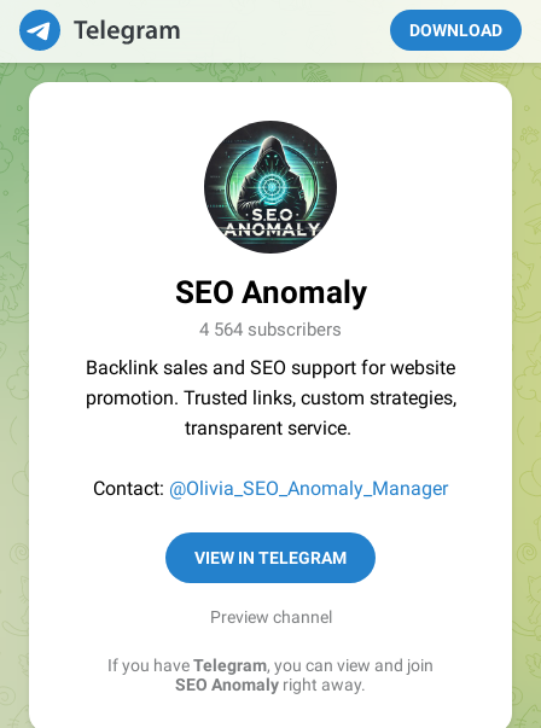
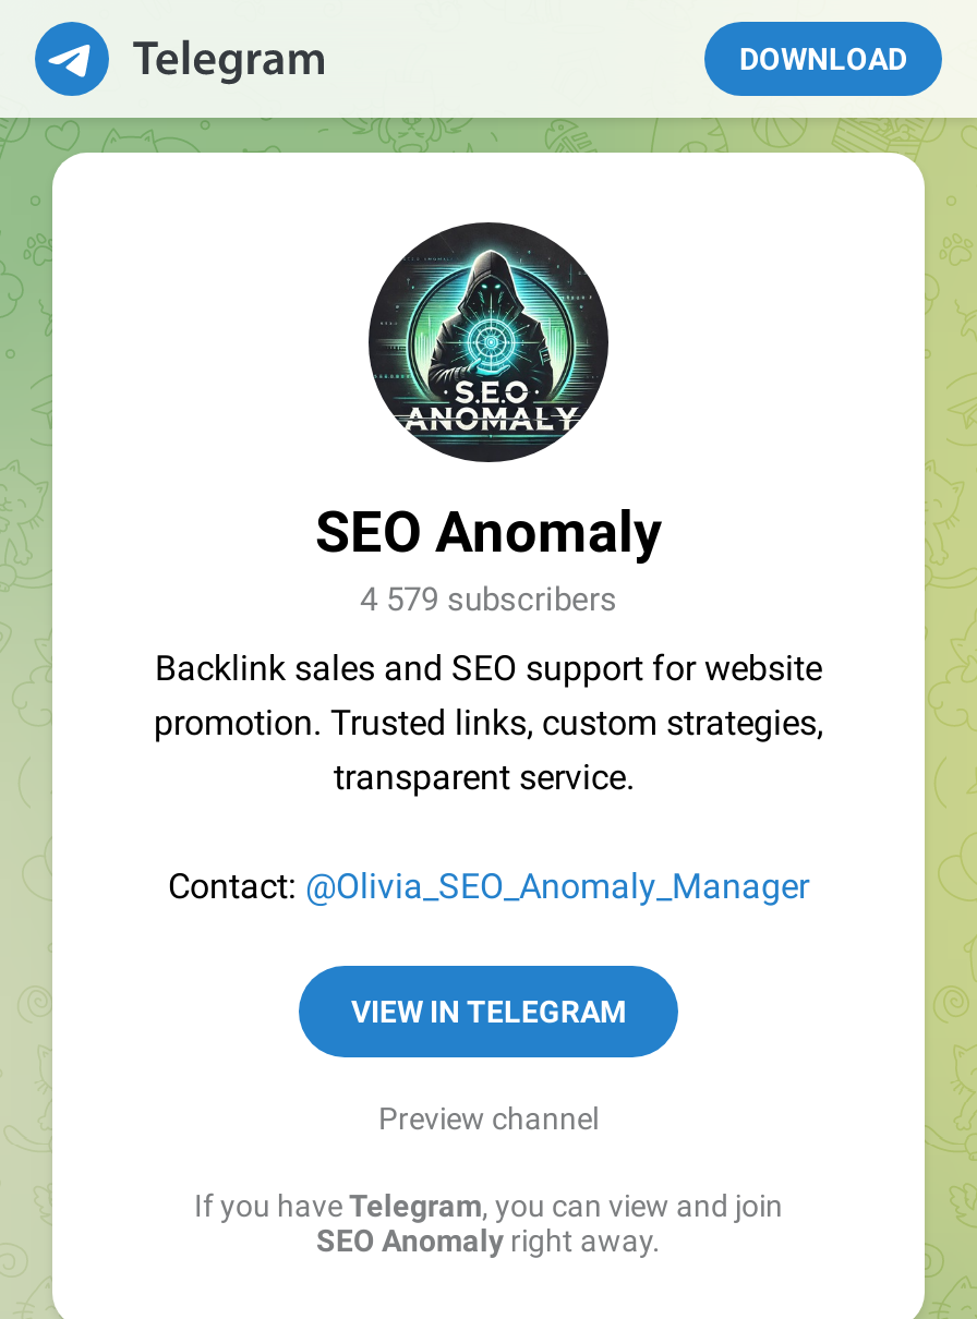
[199,319,342,340] 4 564 subscribers -> [360,580,617,619] 4 579 subscribers

